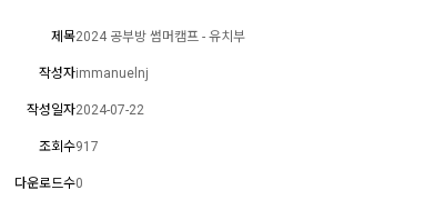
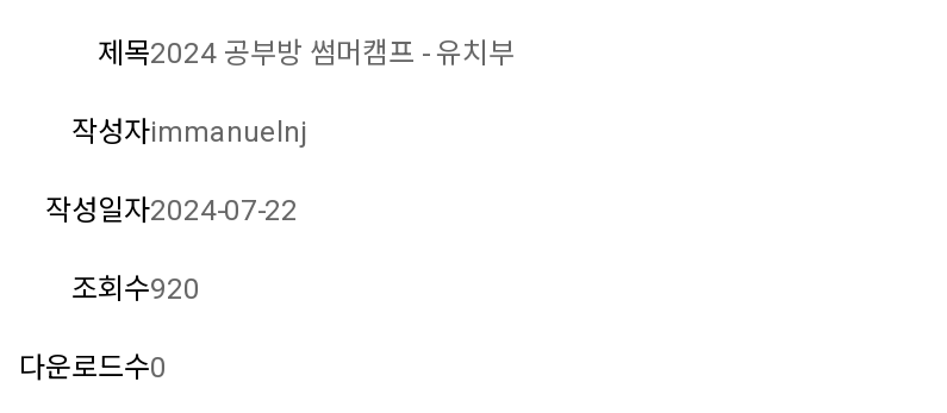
[39,139,99,154] 조회수917 -> [71,273,200,306] 조회수920

